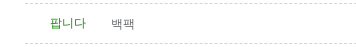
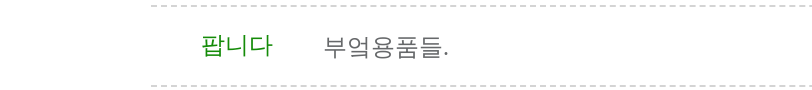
[111,17,135,31] 백팩 -> [323,33,449,61] 부엌용품들.

